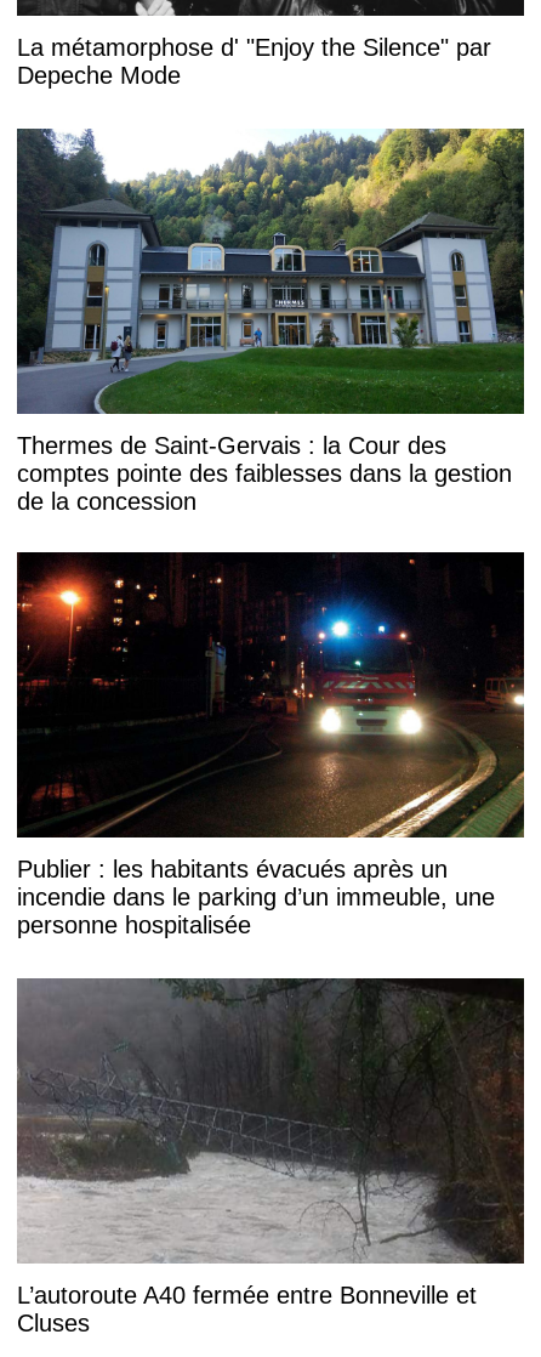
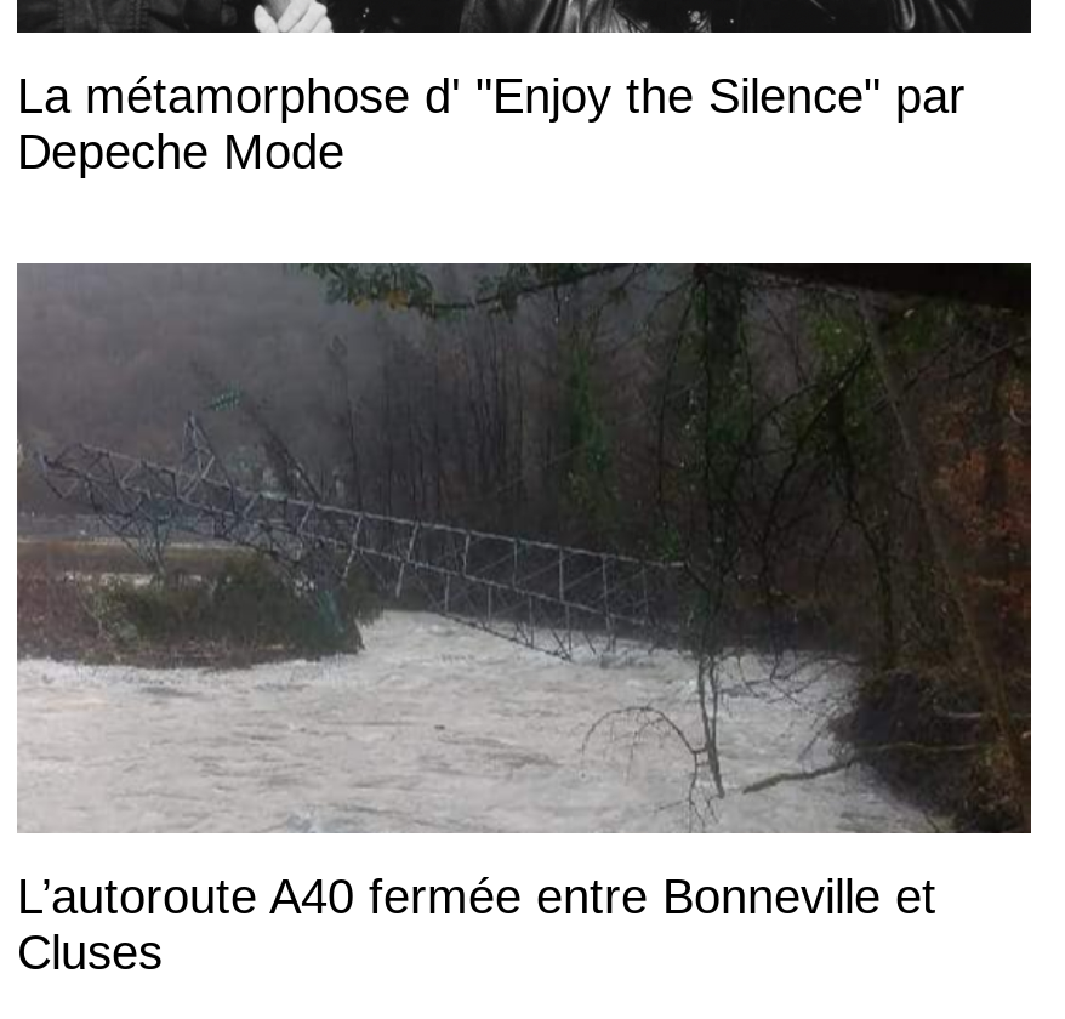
[17,127,524,515] [image] | Thermes de Saint-Gervais : la Cour des | comptes pointe des faiblesses dans la gestion | de la concession -> none
[16,551,525,939] [image] | Publier : les habitants évacués après un | incendie dans le parking d’un immeuble, une | personne hospitalisée -> none

